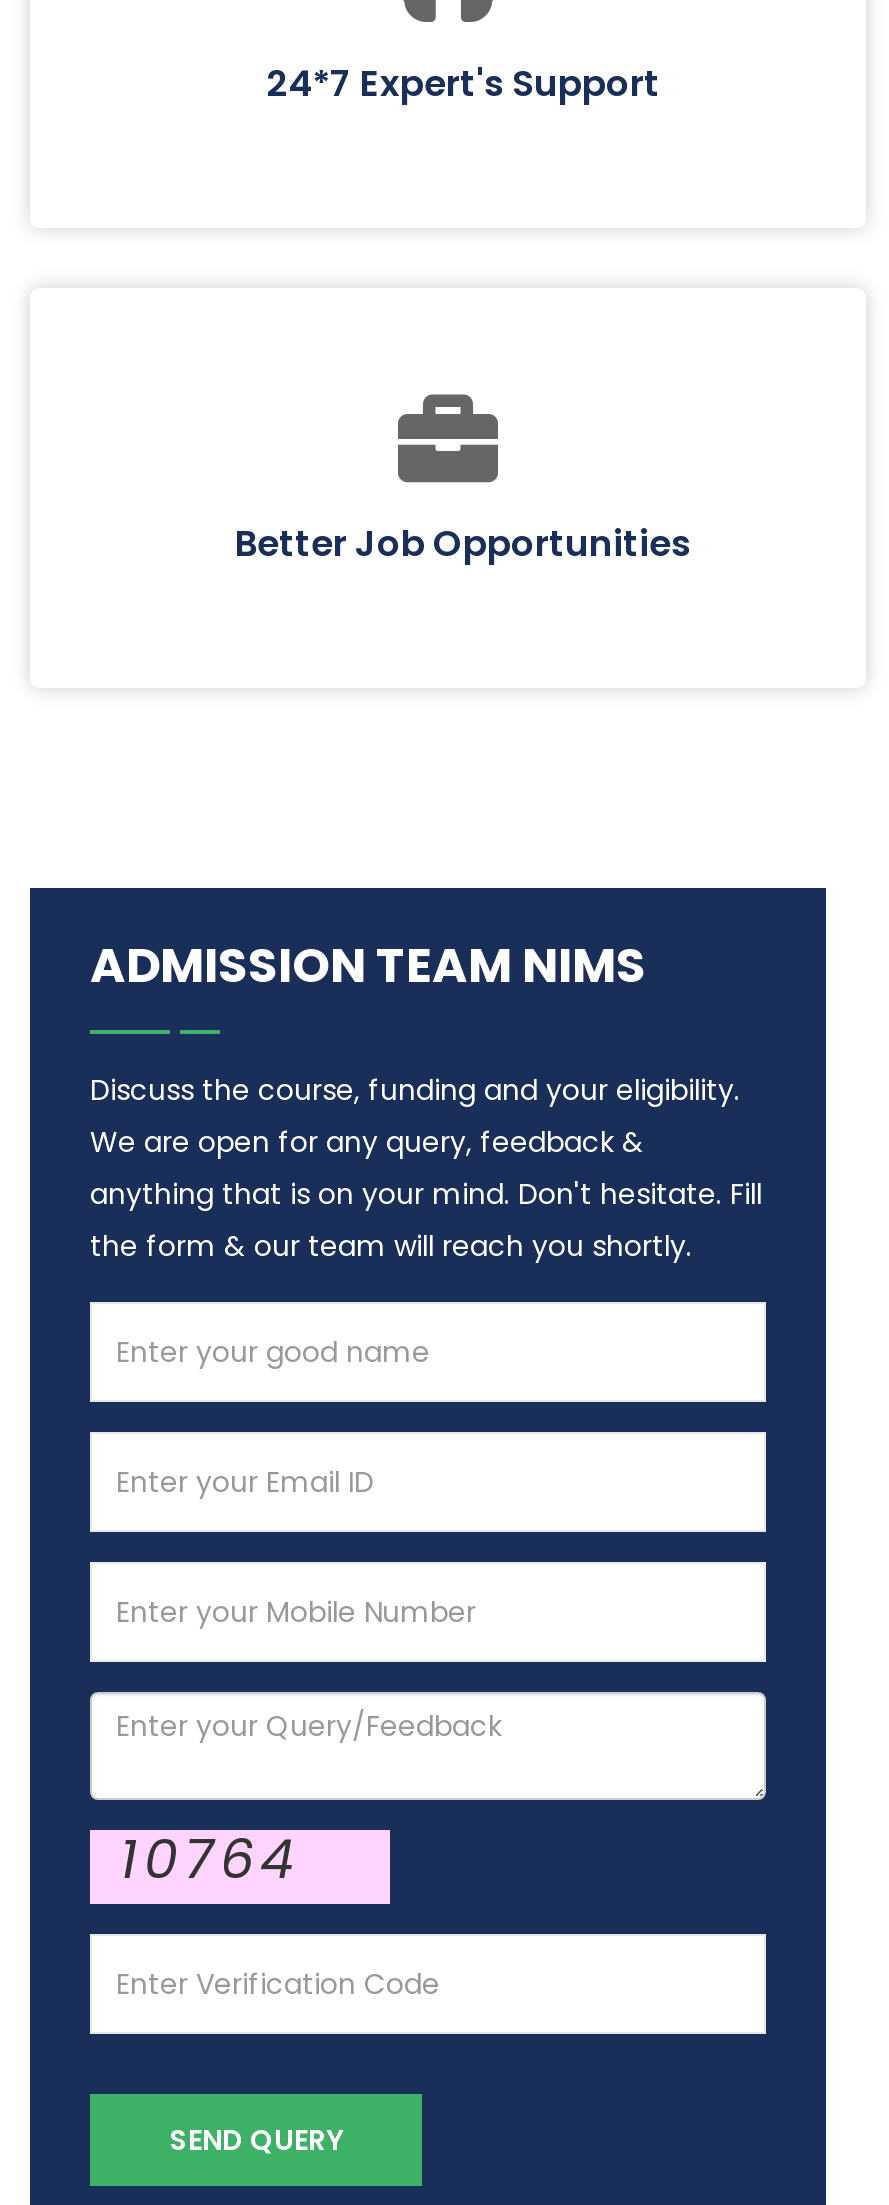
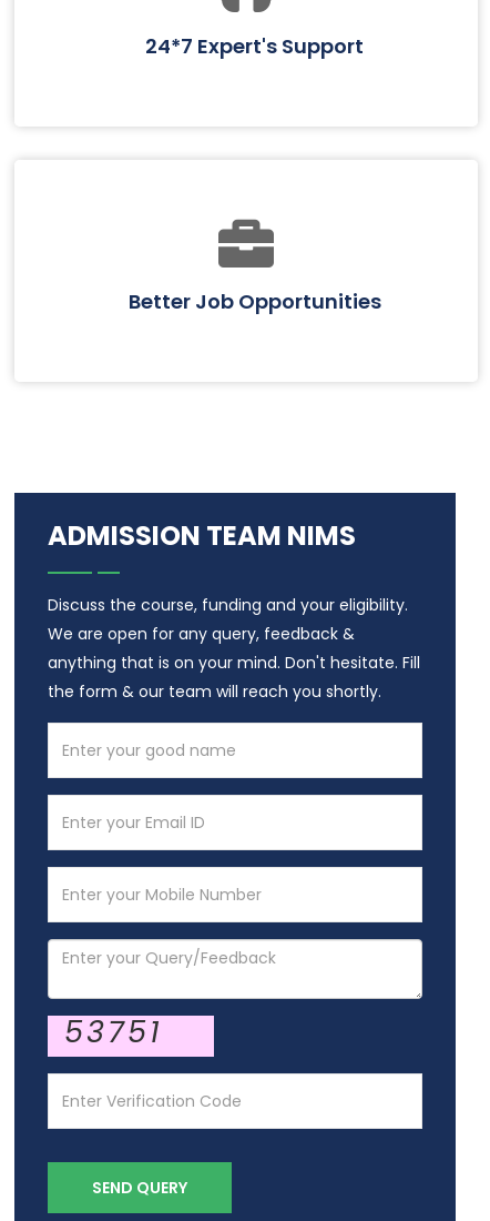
[120,1822,300,1896] 10764 -> [64,1011,163,1053] 53751

